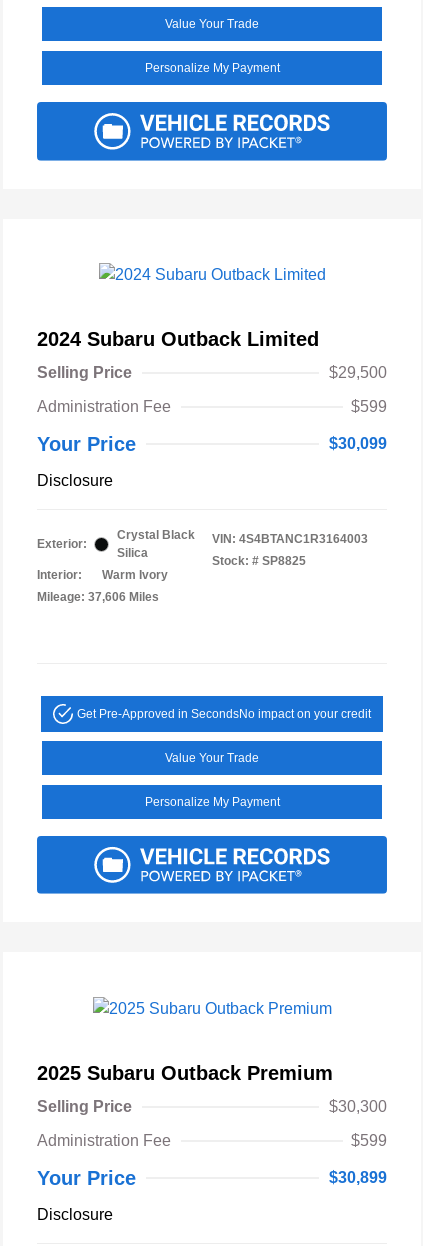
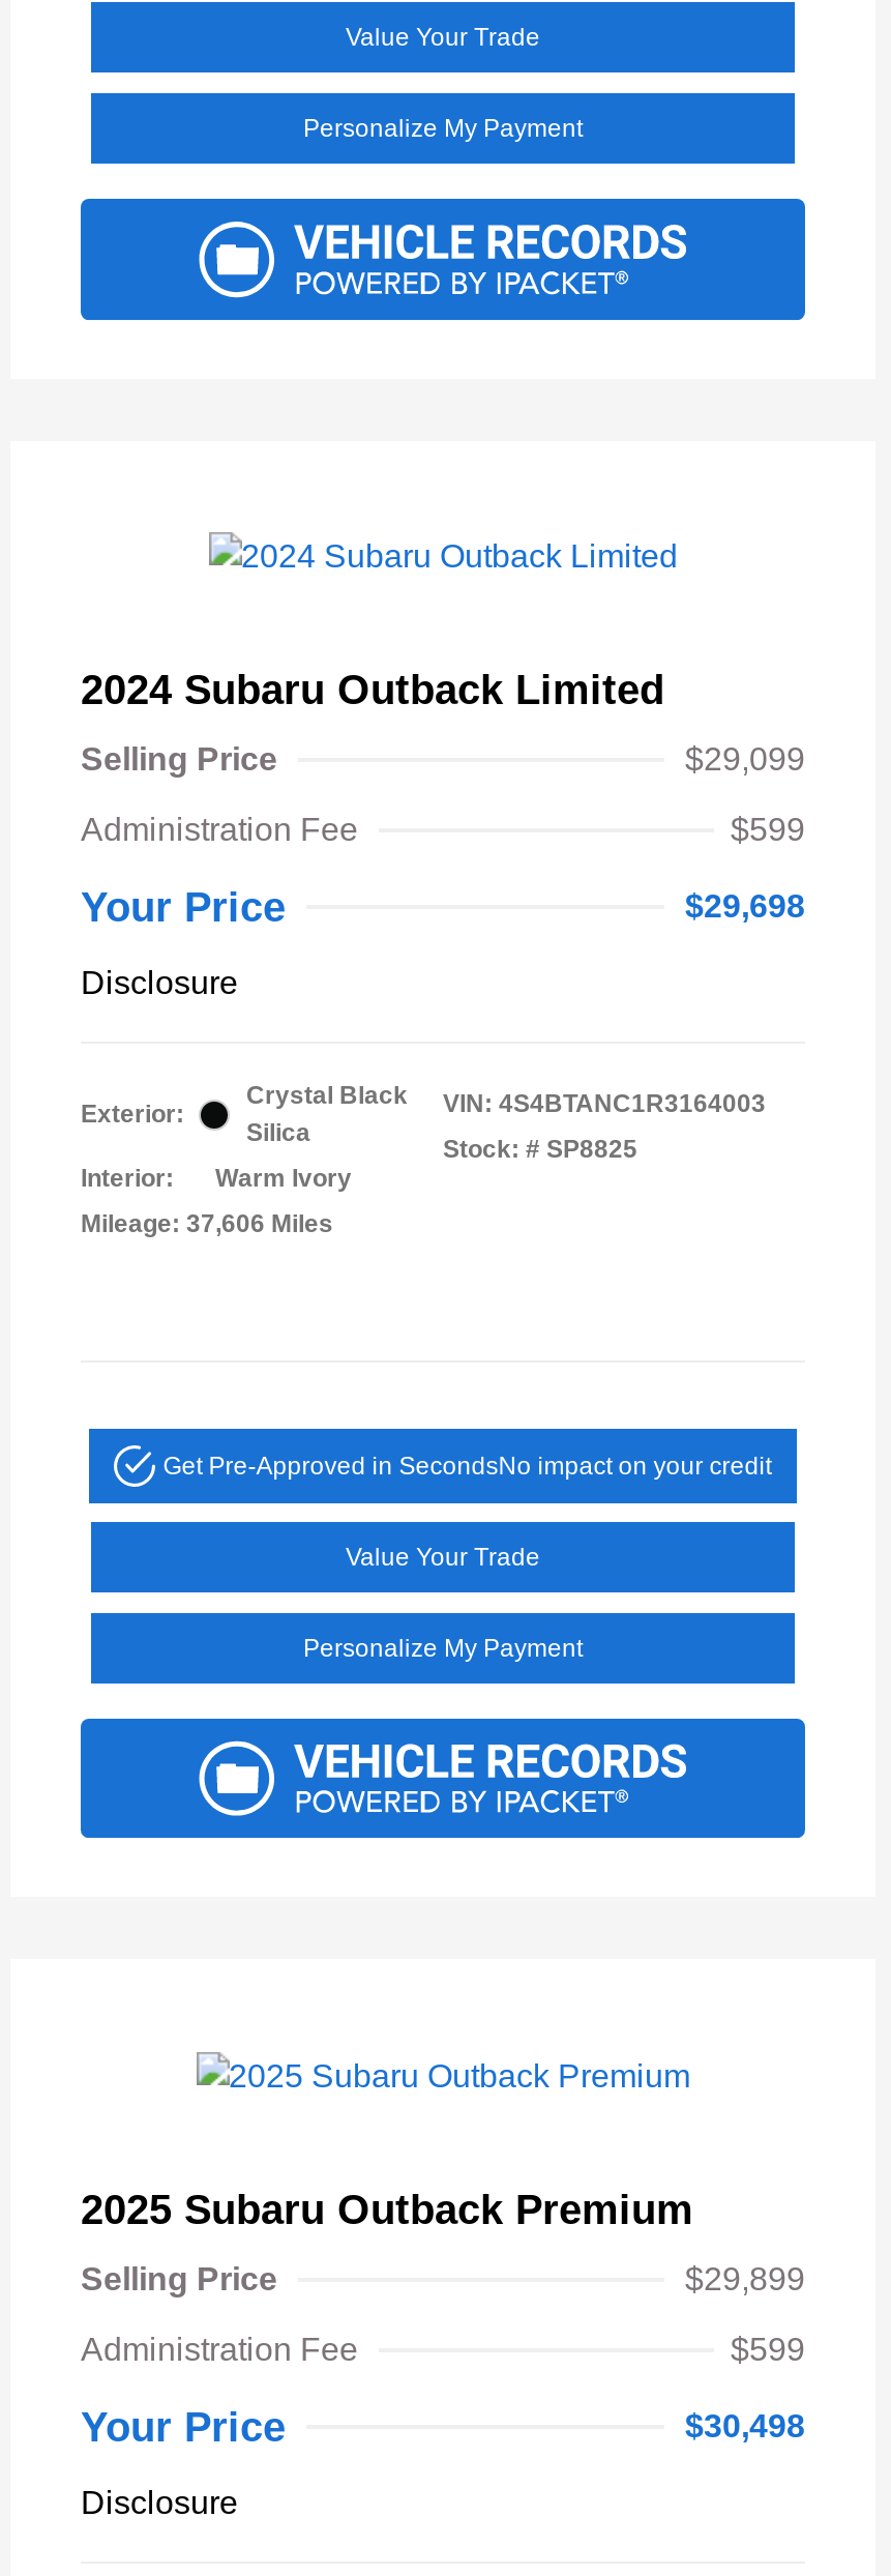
[329,364,387,381] $29,500 -> [685,742,805,777] $29,099
[329,435,387,452] $30,099 -> [685,889,805,924] $29,698
[329,1098,387,1115] $30,300 -> [685,2261,805,2296] $29,899
[329,1169,387,1186] $30,899 -> [685,2408,805,2443] $30,498

